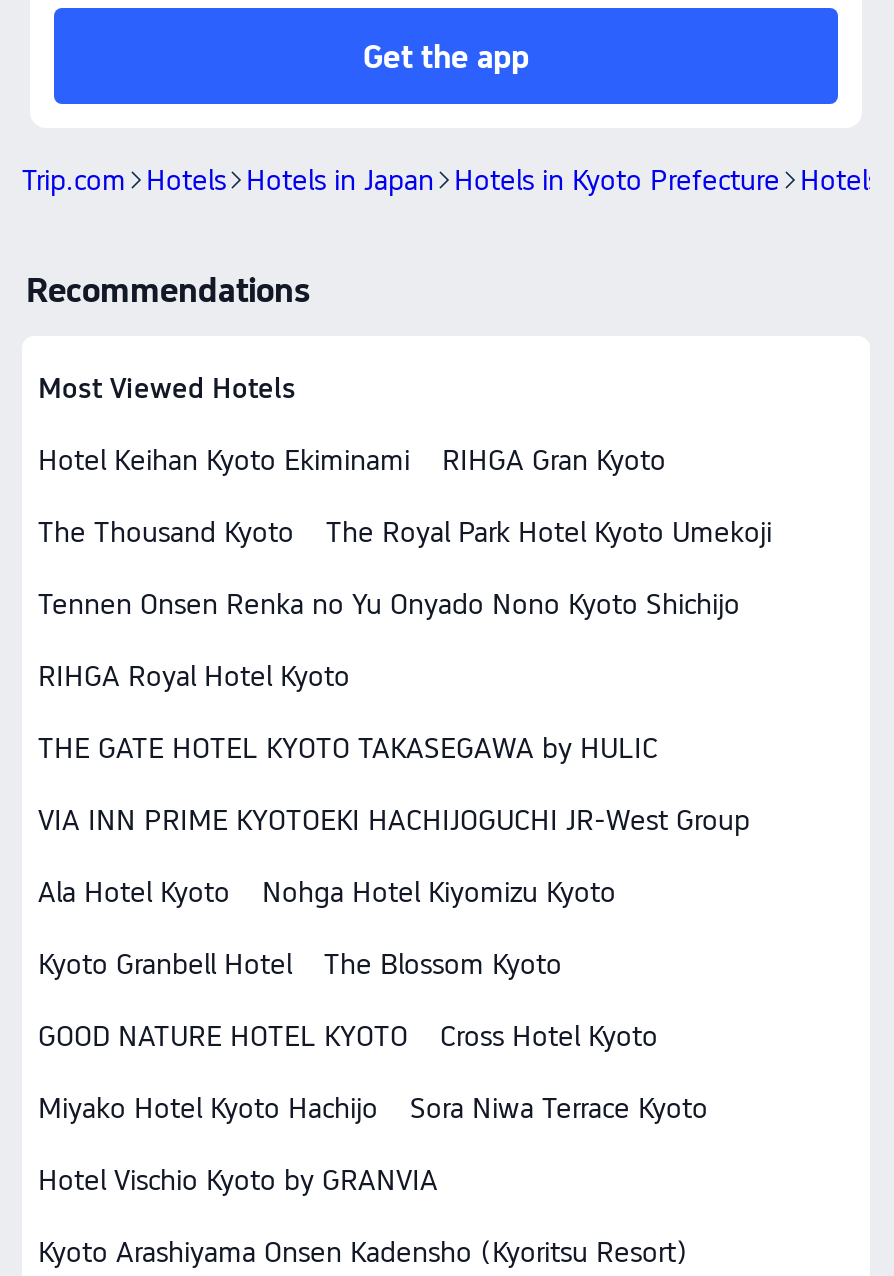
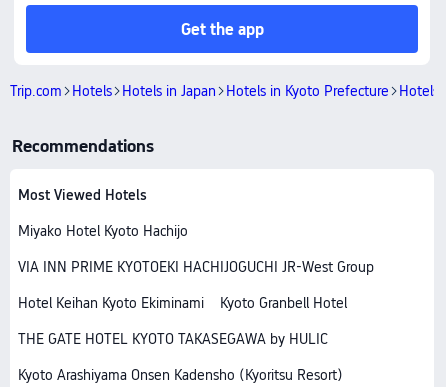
moved [38,444,750,980] -> [18,259,374,347]: VIA INN PRIME KYOTOEKI HACHIJOGUCHI JR-West Group | Hotel Keihan Kyoto Ekiminami | Kyoto Granbell Hotel | THE GATE HOTEL KYOTO TAKASEGAWA by HULIC
[38,444,772,1052] RIHGA Gran Kyoto | The Thousand Kyoto | The Royal Park Hotel Kyoto Umekoji | Tennen Onsen Renka no Yu Onyado Nono Kyoto Shichijo | RIHGA Royal Hotel Kyoto | Ala Hotel Kyoto | Nohga Hotel Kiyomizu Kyoto | The Blossom Kyoto | GOOD NATURE HOTEL KYOTO | Cross Hotel Kyoto -> none
[38,1092,708,1196] Sora Niwa Terrace Kyoto | Hotel Vischio Kyoto by GRANVIA -> none
moved [38,1092,378,1124] -> [18,223,188,239]: Miyako Hotel Kyoto Hachijo

